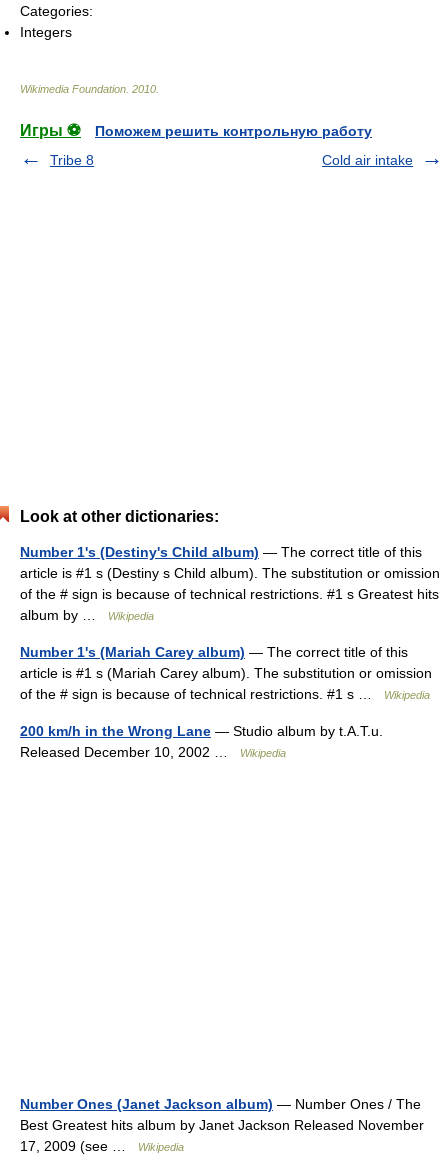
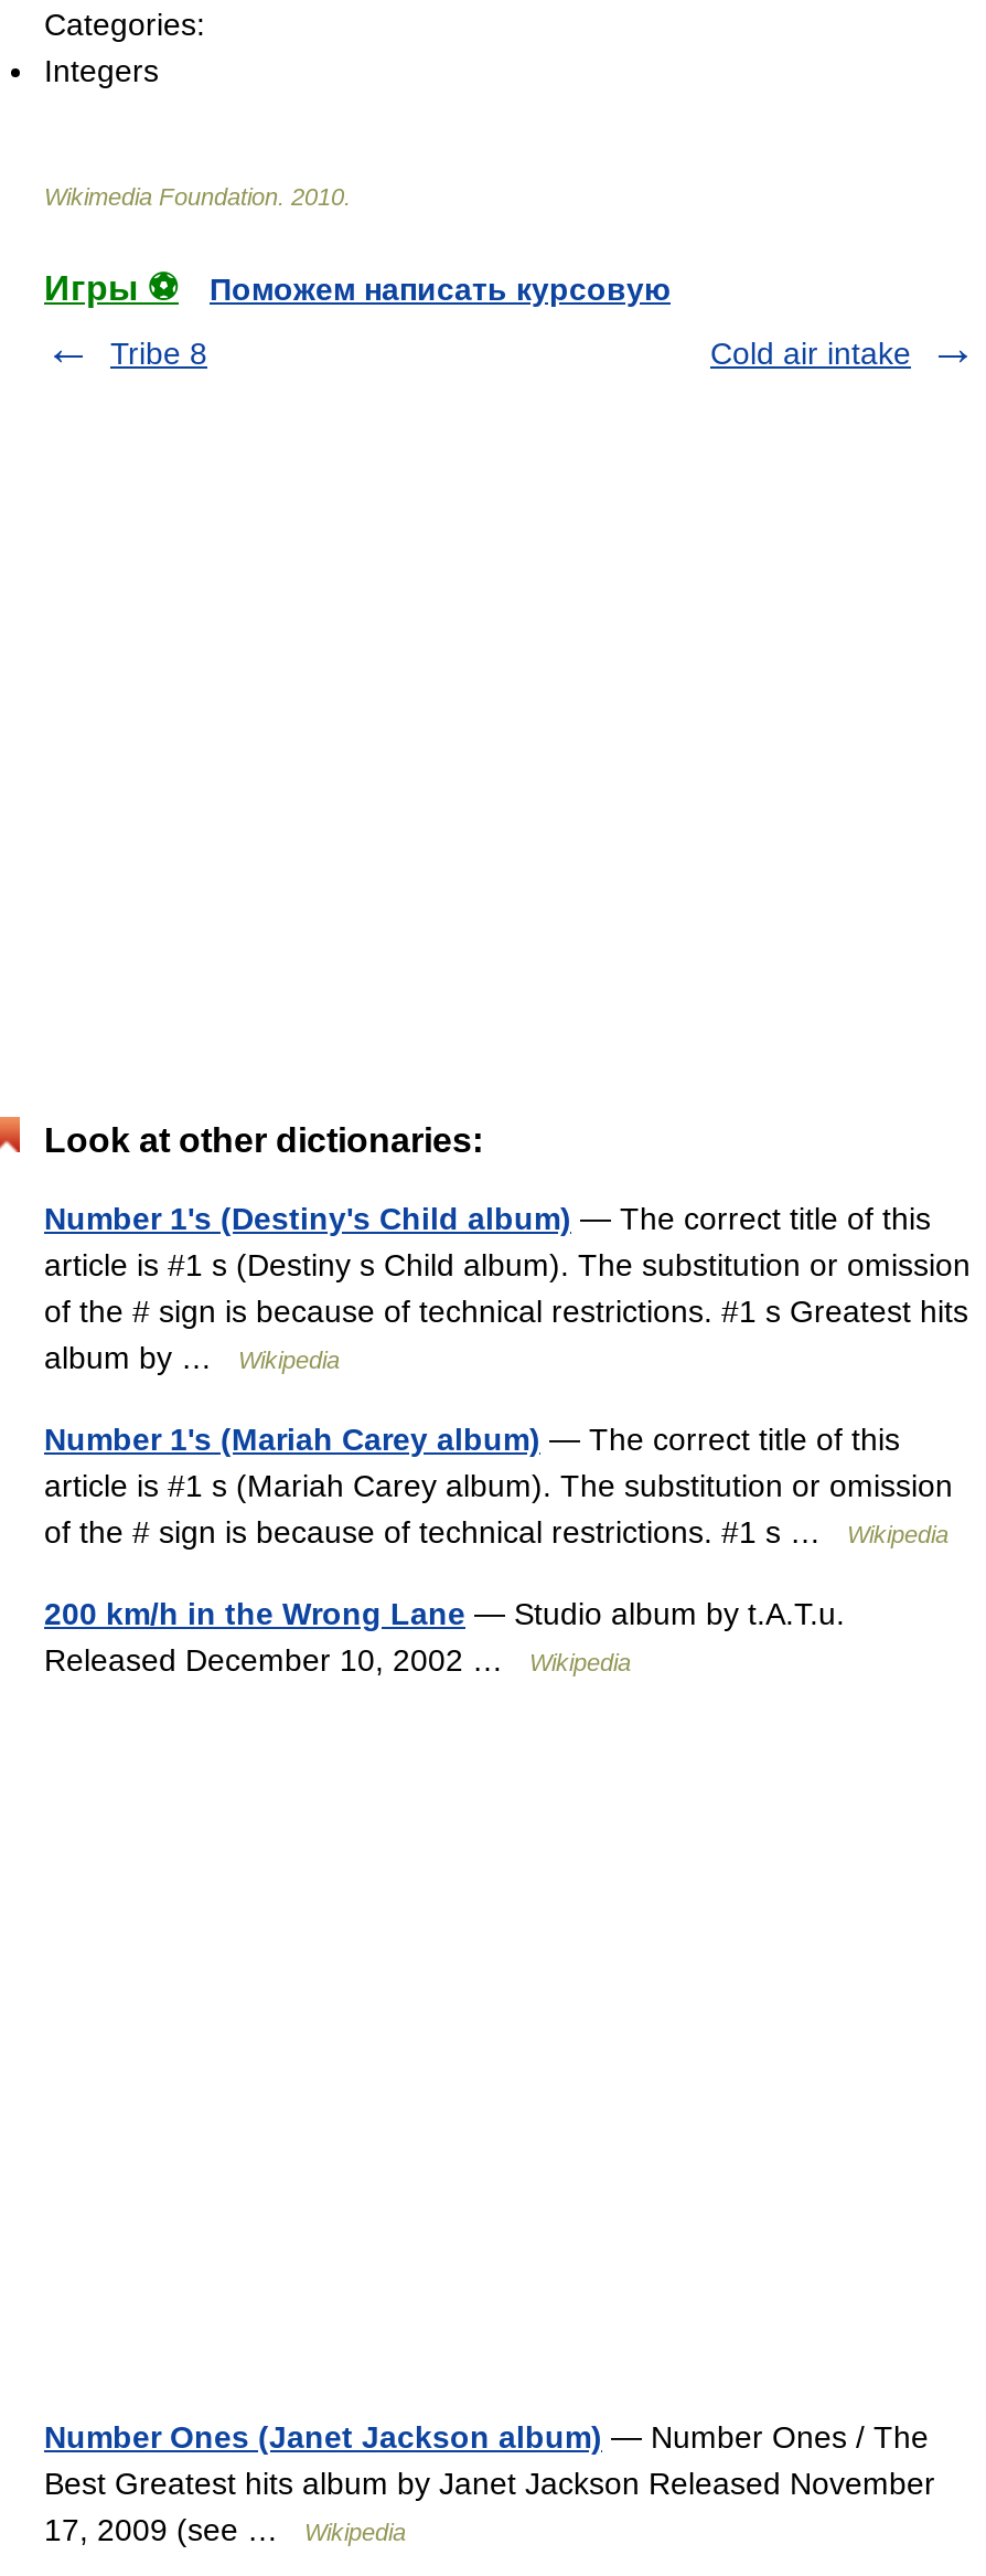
[95,123,372,139] Поможем решить контрольную работу -> [210,272,671,307] Поможем написать курсовую

